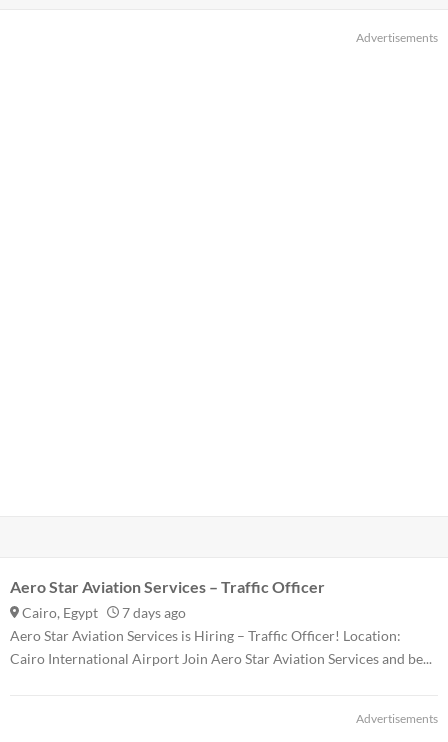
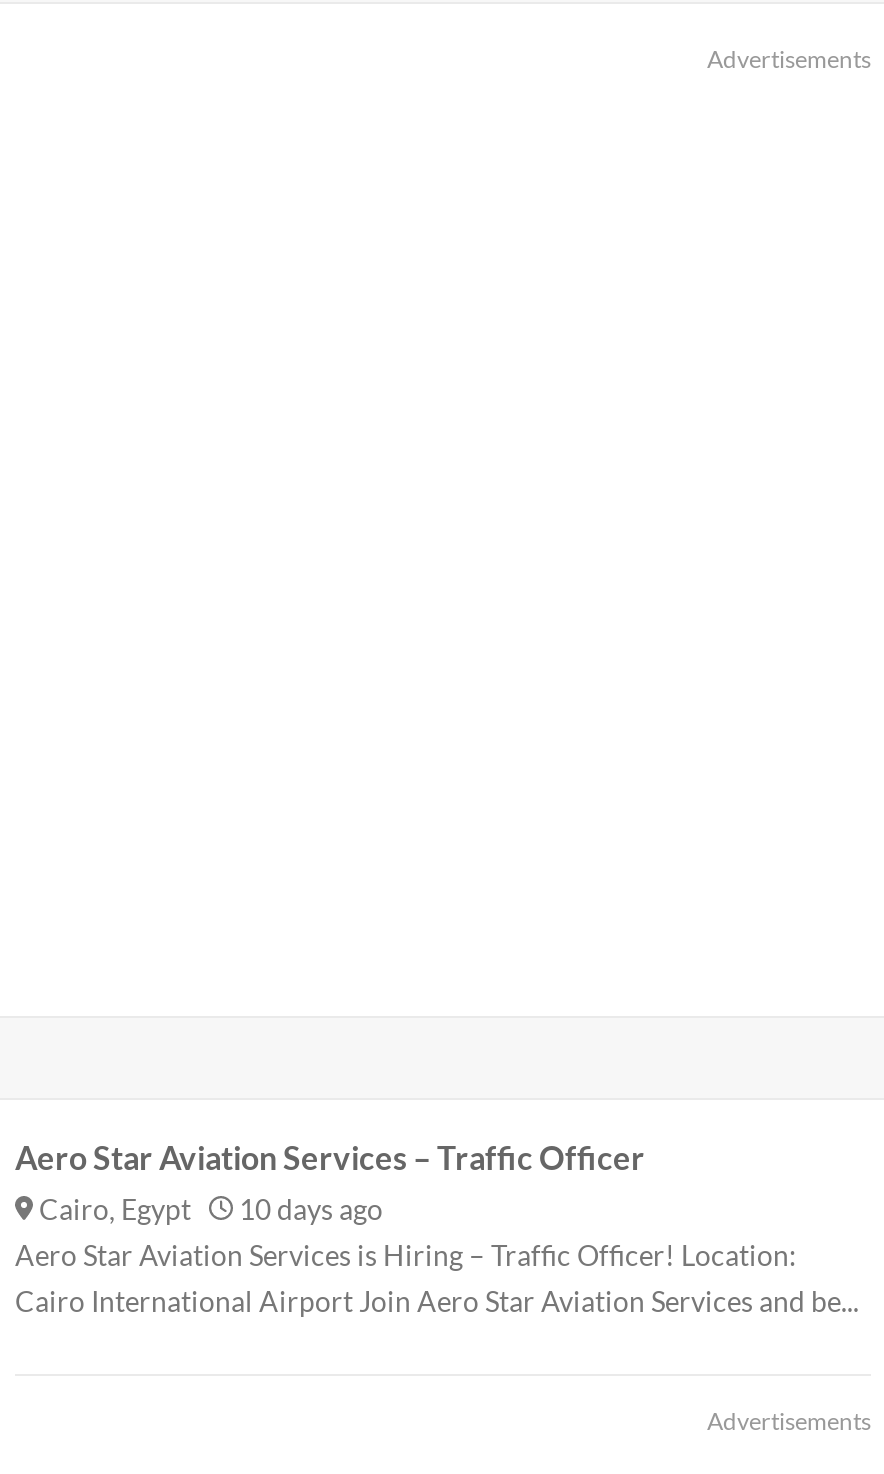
[19,604,186,621] Cairo, Egypt 7 days ago -> [33,1192,383,1226] Cairo, Egypt 10 days ago

